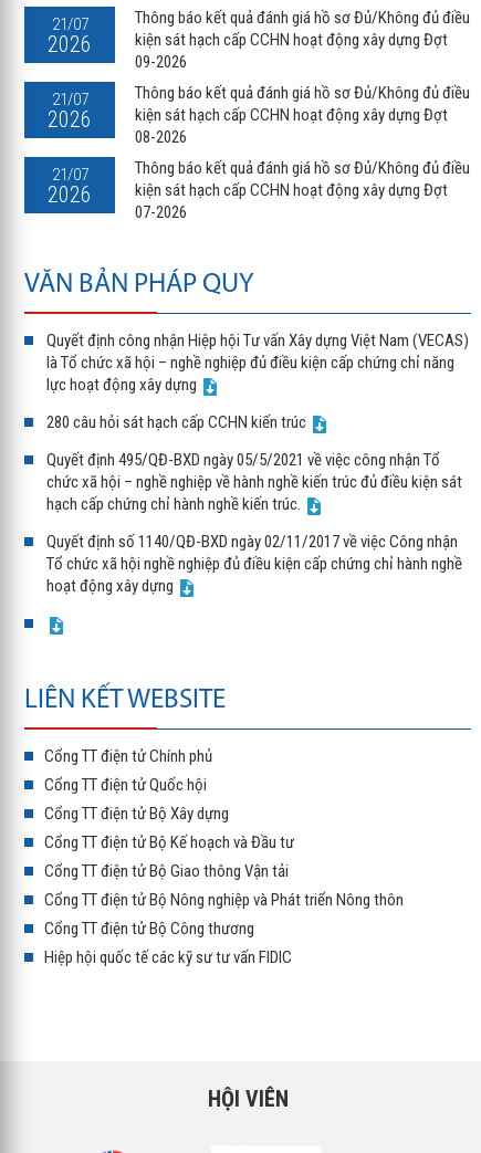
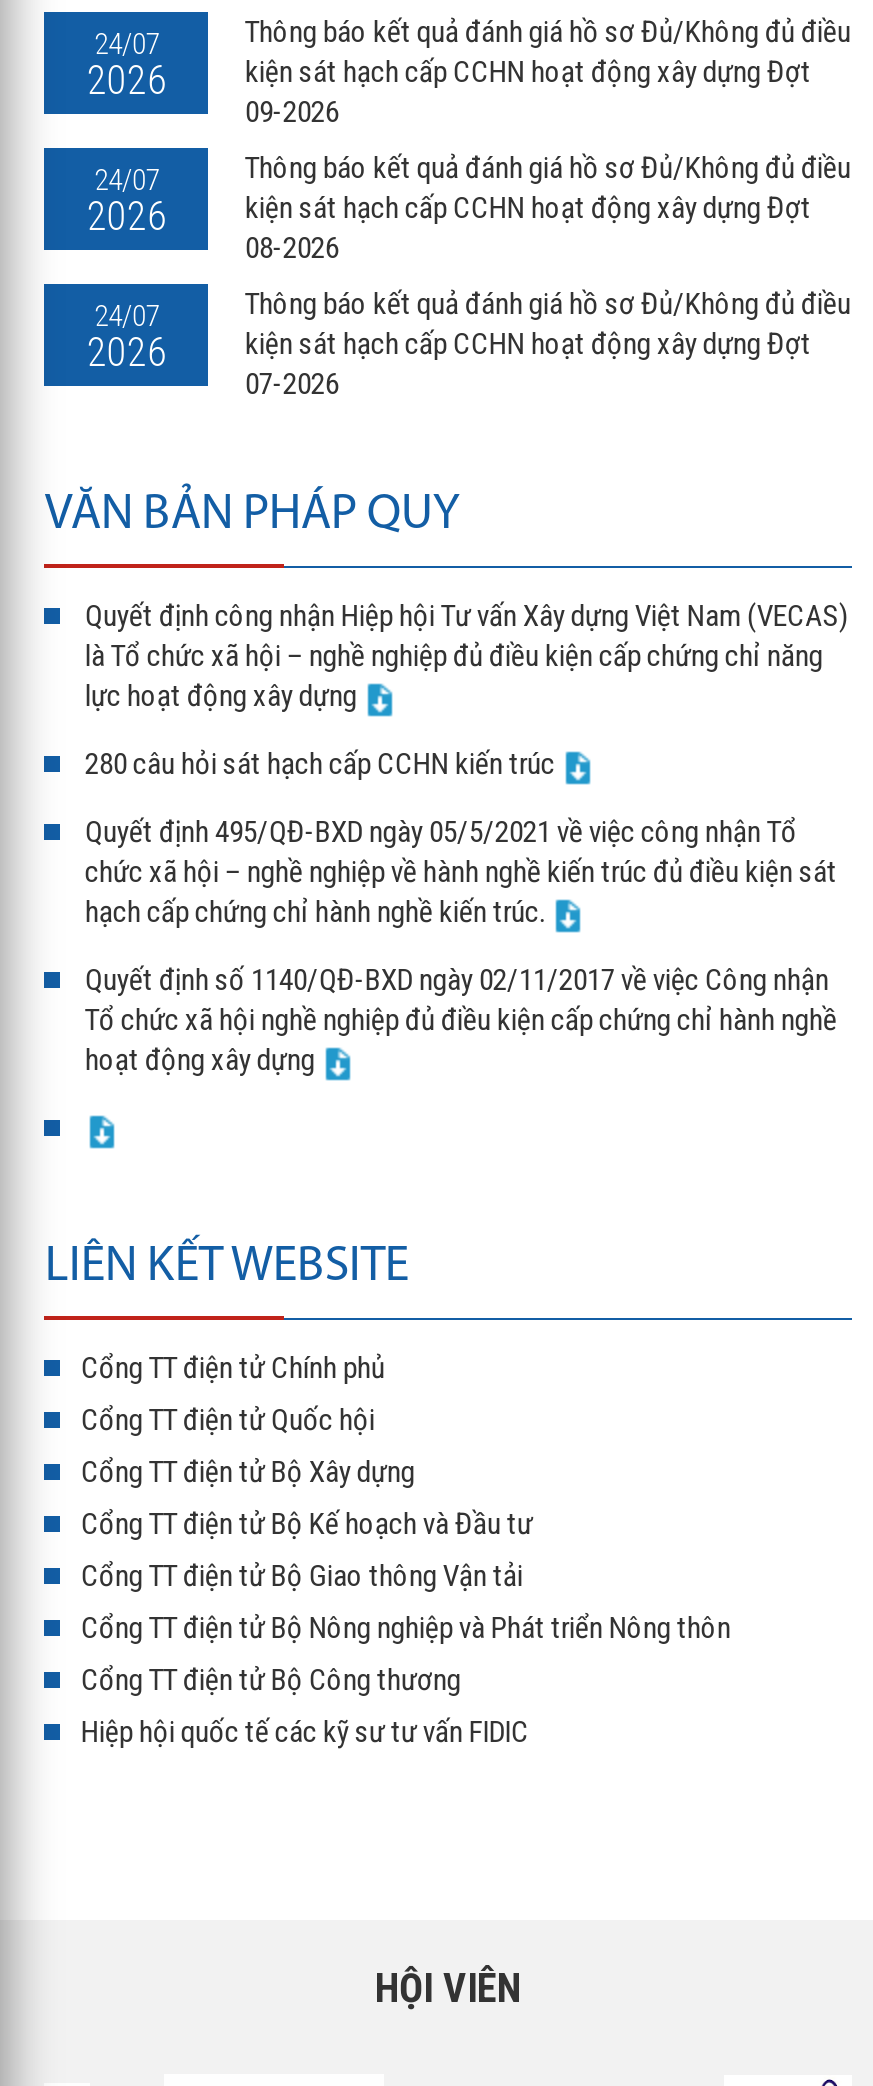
[52,14,88,34] 21/07 -> [94,25,160,61] 24/07
[52,89,88,109] 21/07 -> [94,161,160,197] 24/07
[52,164,88,184] 21/07 -> [94,297,160,333] 24/07

